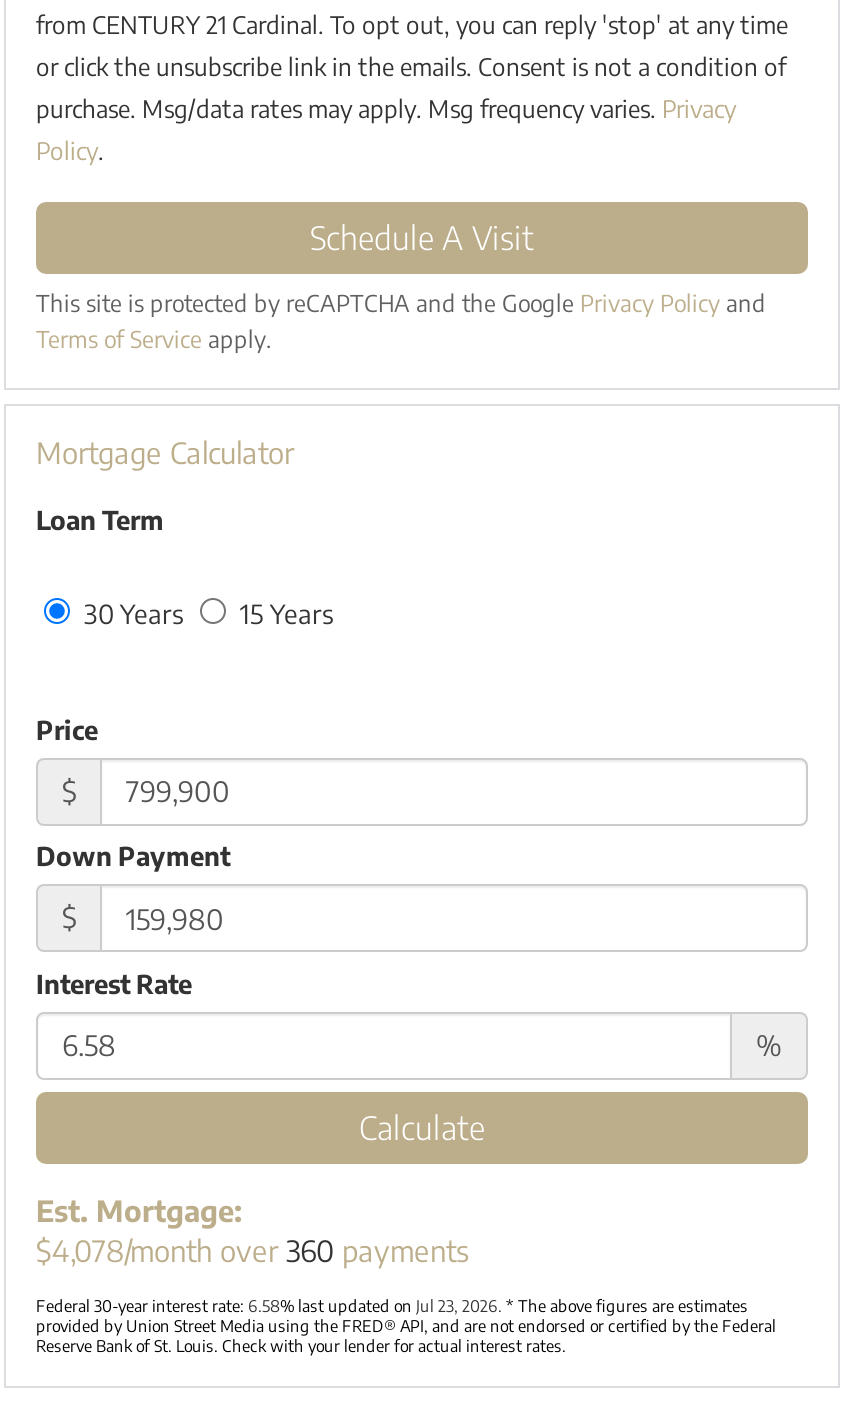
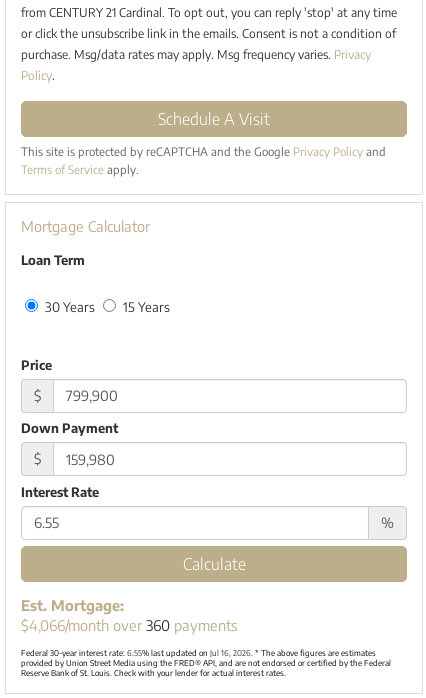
[36,1232,470,1268] $4,078/month over 360 payments -> [21,616,238,634] $4,066/month over 360 payments
[36,1296,748,1316] Federal 30-year interest rate: 6.58% last updated on Jul 23, 2026. * The above figures are estimates -> [21,648,376,658] Federal 30-year interest rate: 6.55% last updated on Jul 16, 2026. * The above figures are estimates

